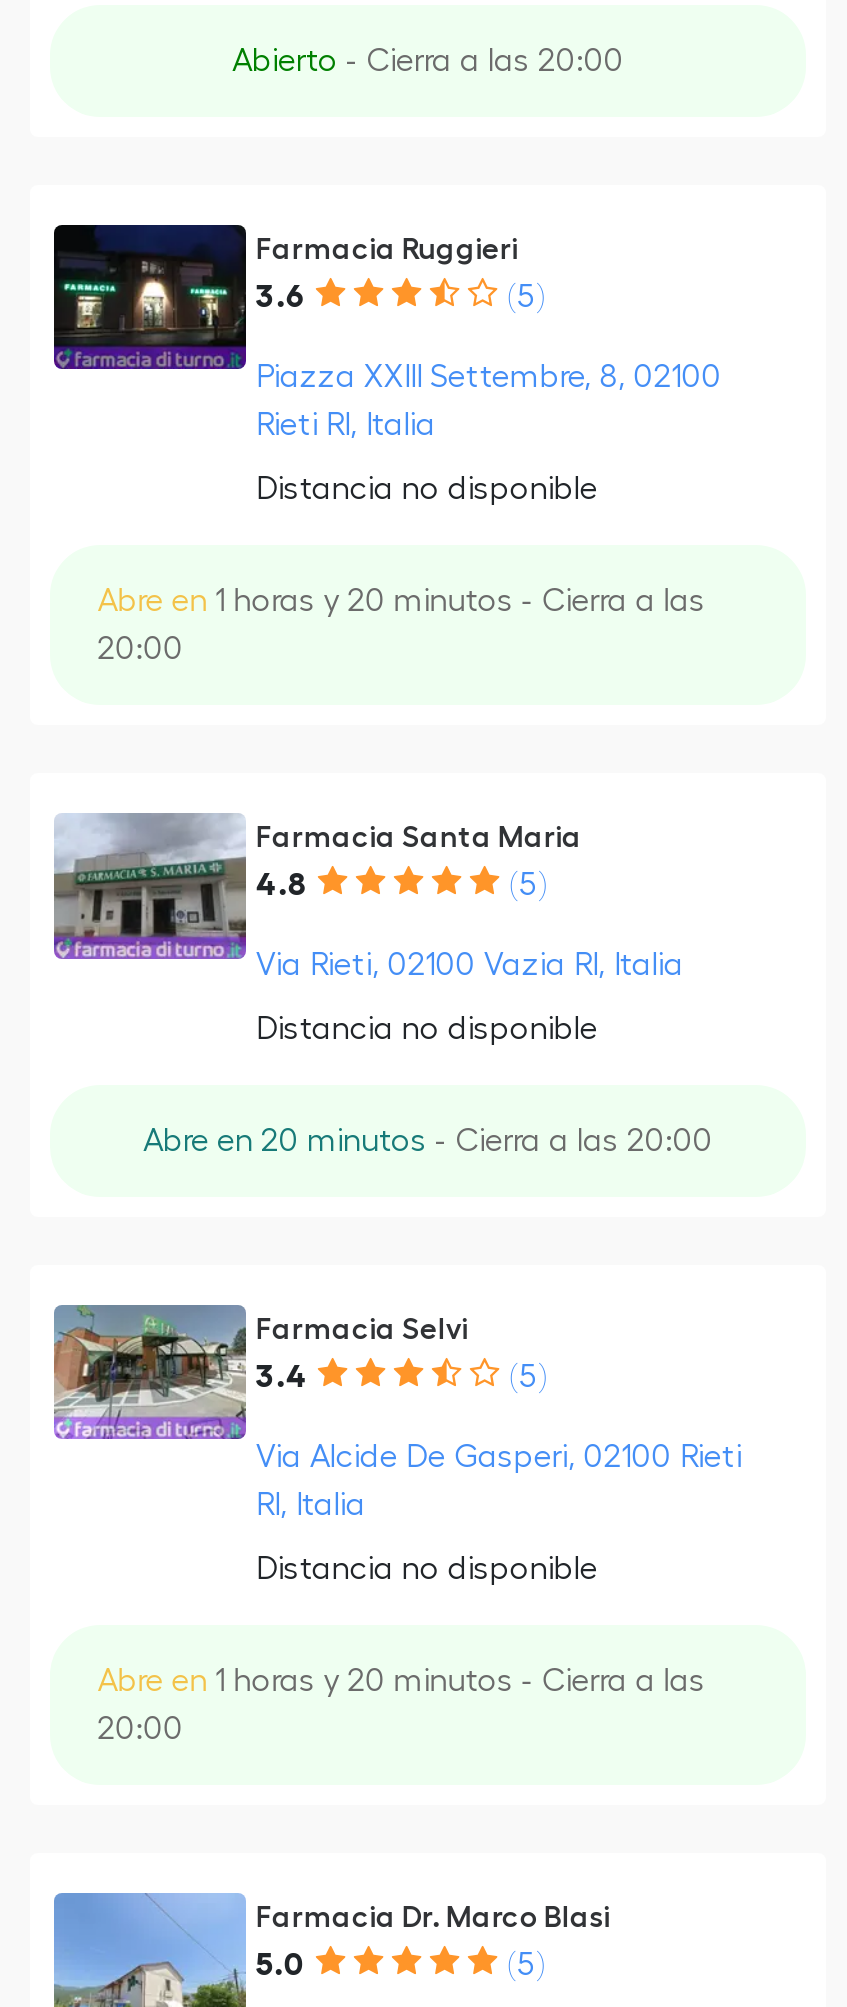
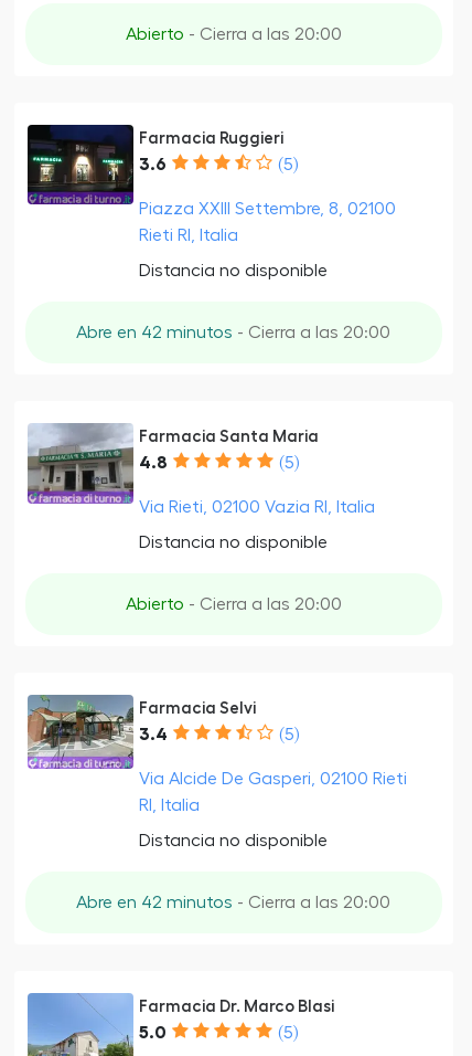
[98,585,706,665] Abre en 1 horas y 20 minutos - Cierra a las | 20:00 -> [77,324,391,342] Abre en 42 minutos - Cierra a las 20:00
[143,1125,713,1157] Abre en 20 minutos - Cierra a las 20:00 -> [126,596,342,613] Abierto - Cierra a las 20:00
[98,1665,706,1745] Abre en 1 horas y 20 minutos - Cierra a las | 20:00 -> [77,894,391,912] Abre en 42 minutos - Cierra a las 20:00

